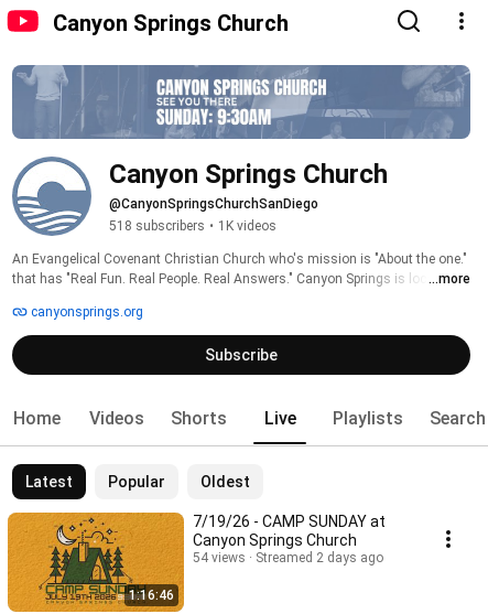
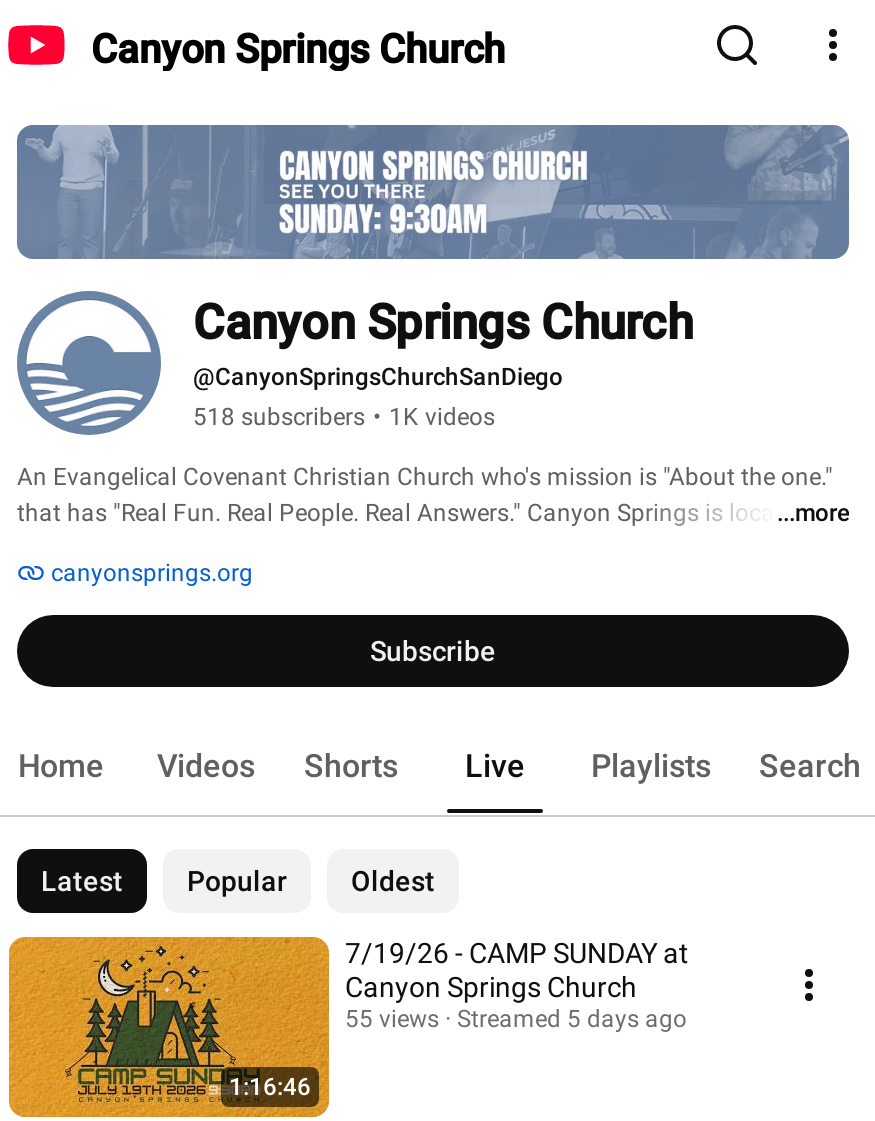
[193,550,246,565] 54 views -> [345,1005,439,1033] 55 views
[256,550,383,565] Streamed 2 days ago -> [457,1005,687,1033] Streamed 5 days ago

